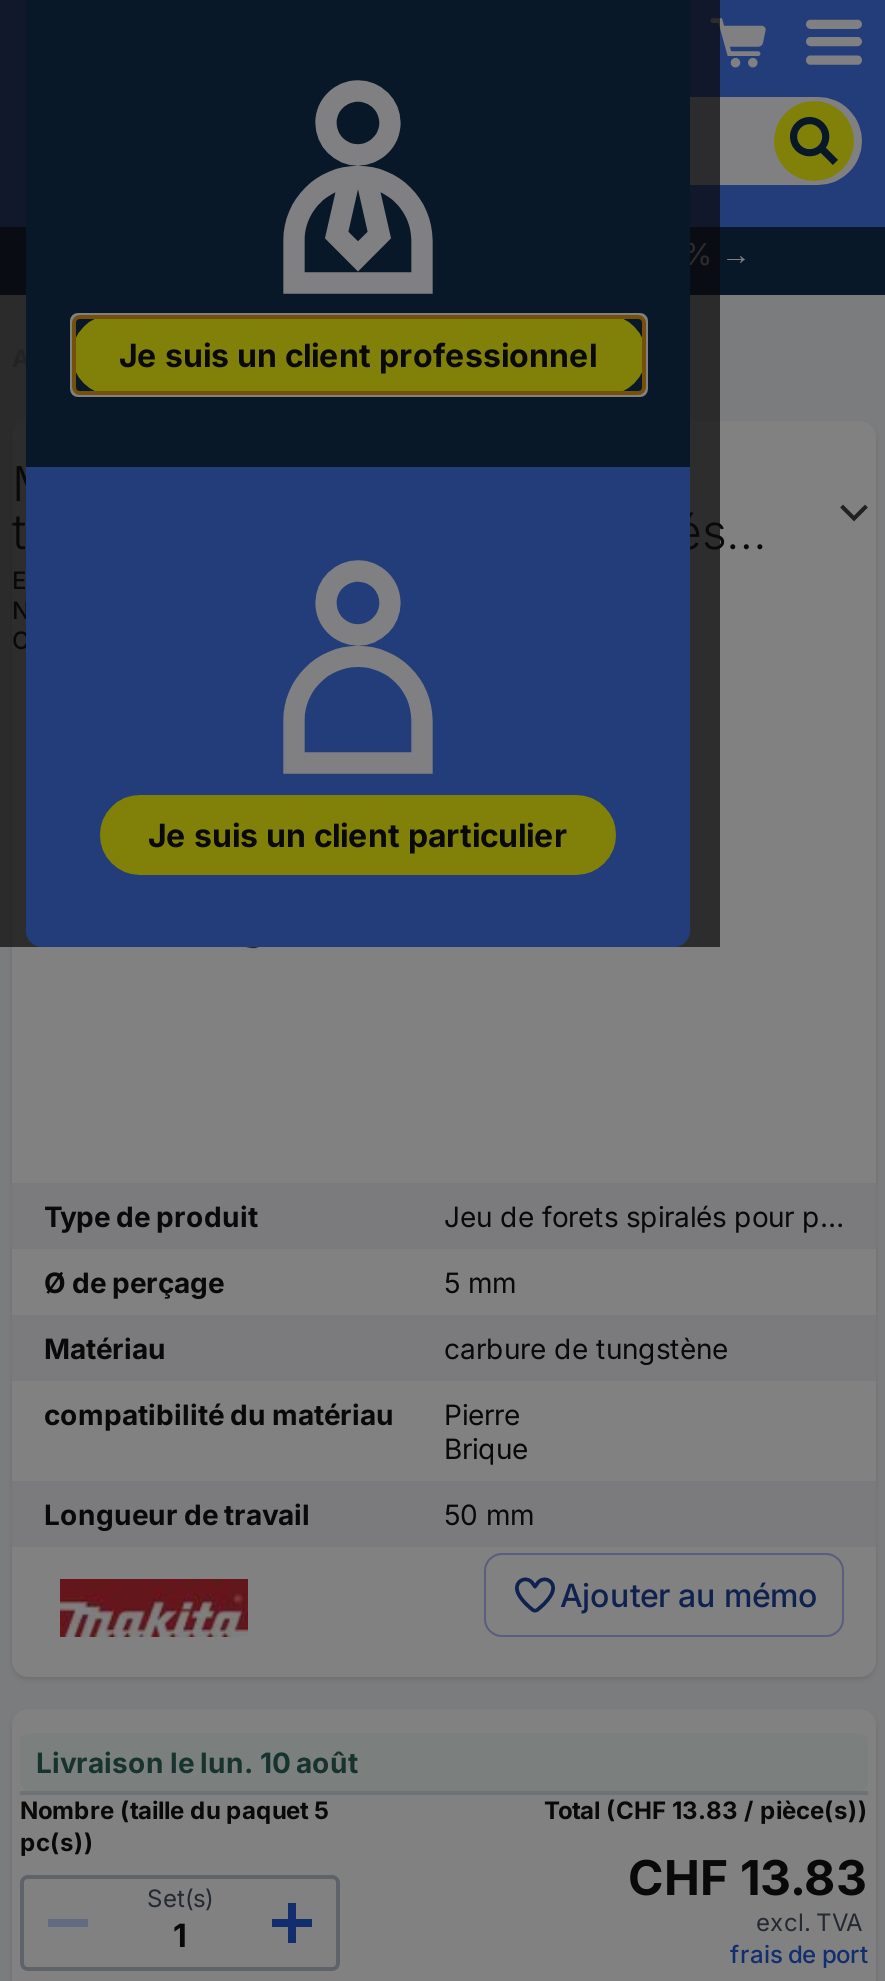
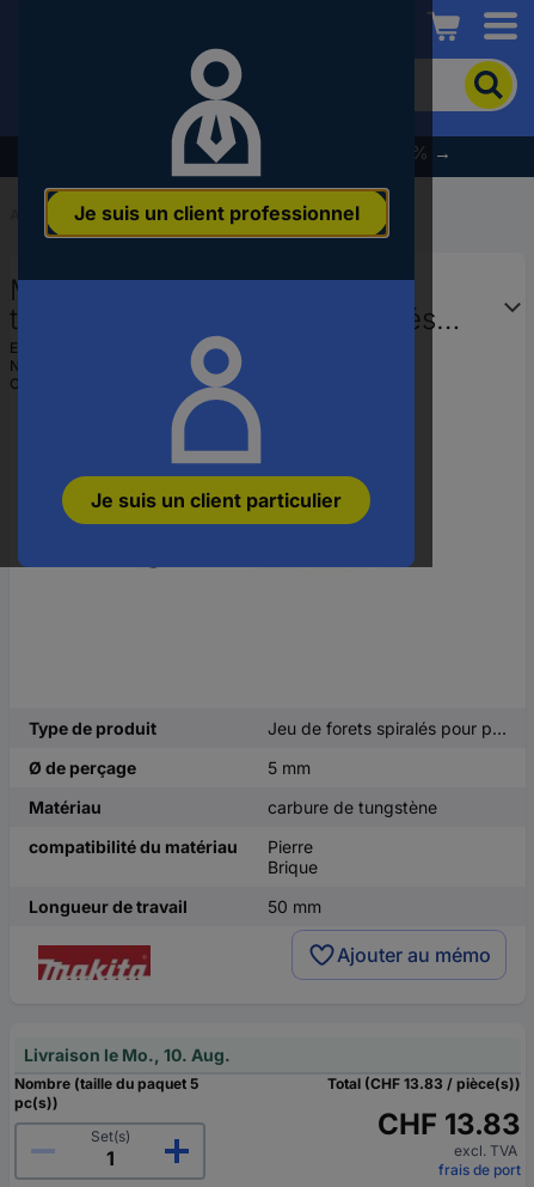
[36,1744,358,1778] Livraison le lun. 10 août -> [24,1044,231,1064] Livraison le Mo., 10. Aug.

